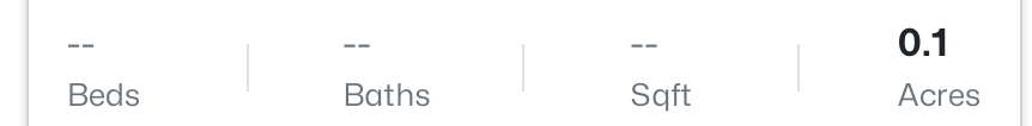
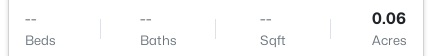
[898,20,948,65] 0.1 -> [372,9,406,28] 0.06

